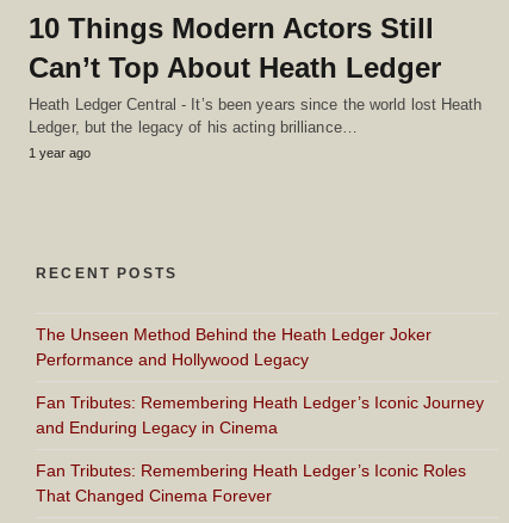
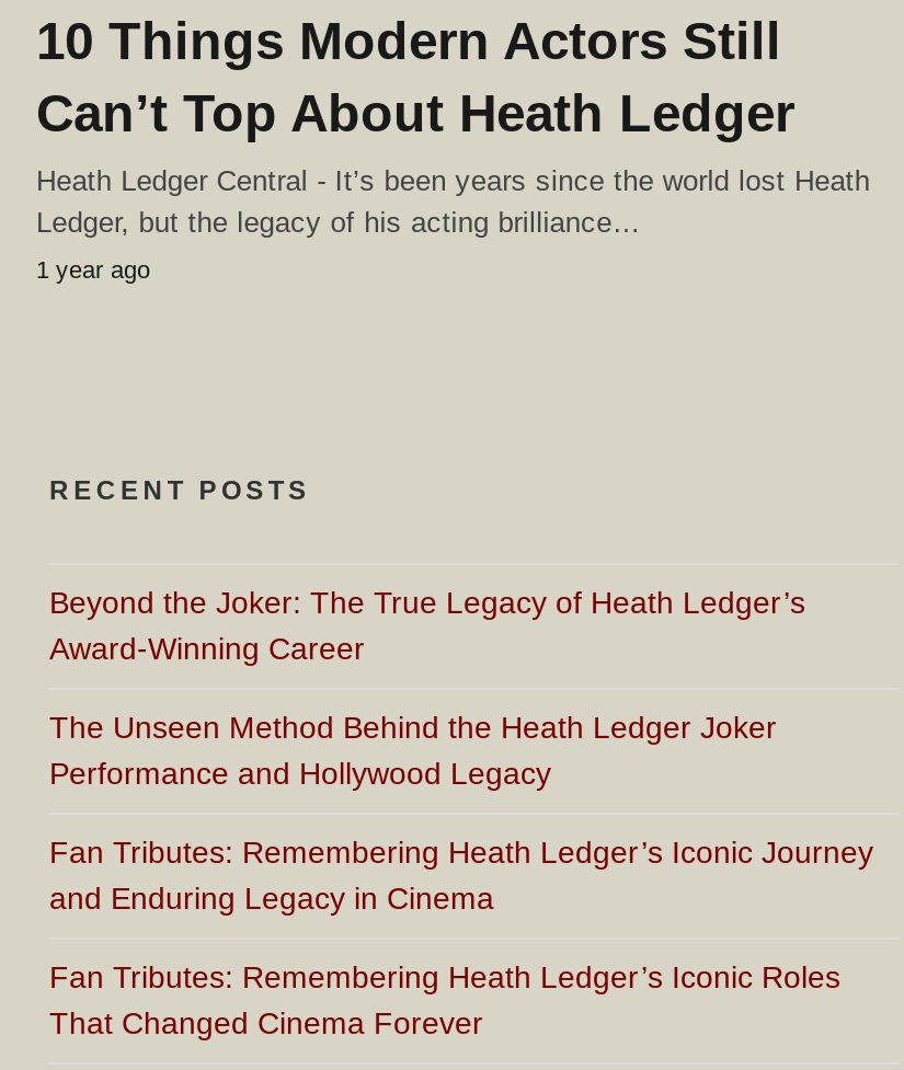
none -> [49,584,805,665] Beyond the Joker: The True Legacy of Heath Ledger’s | Award-Winning Career

